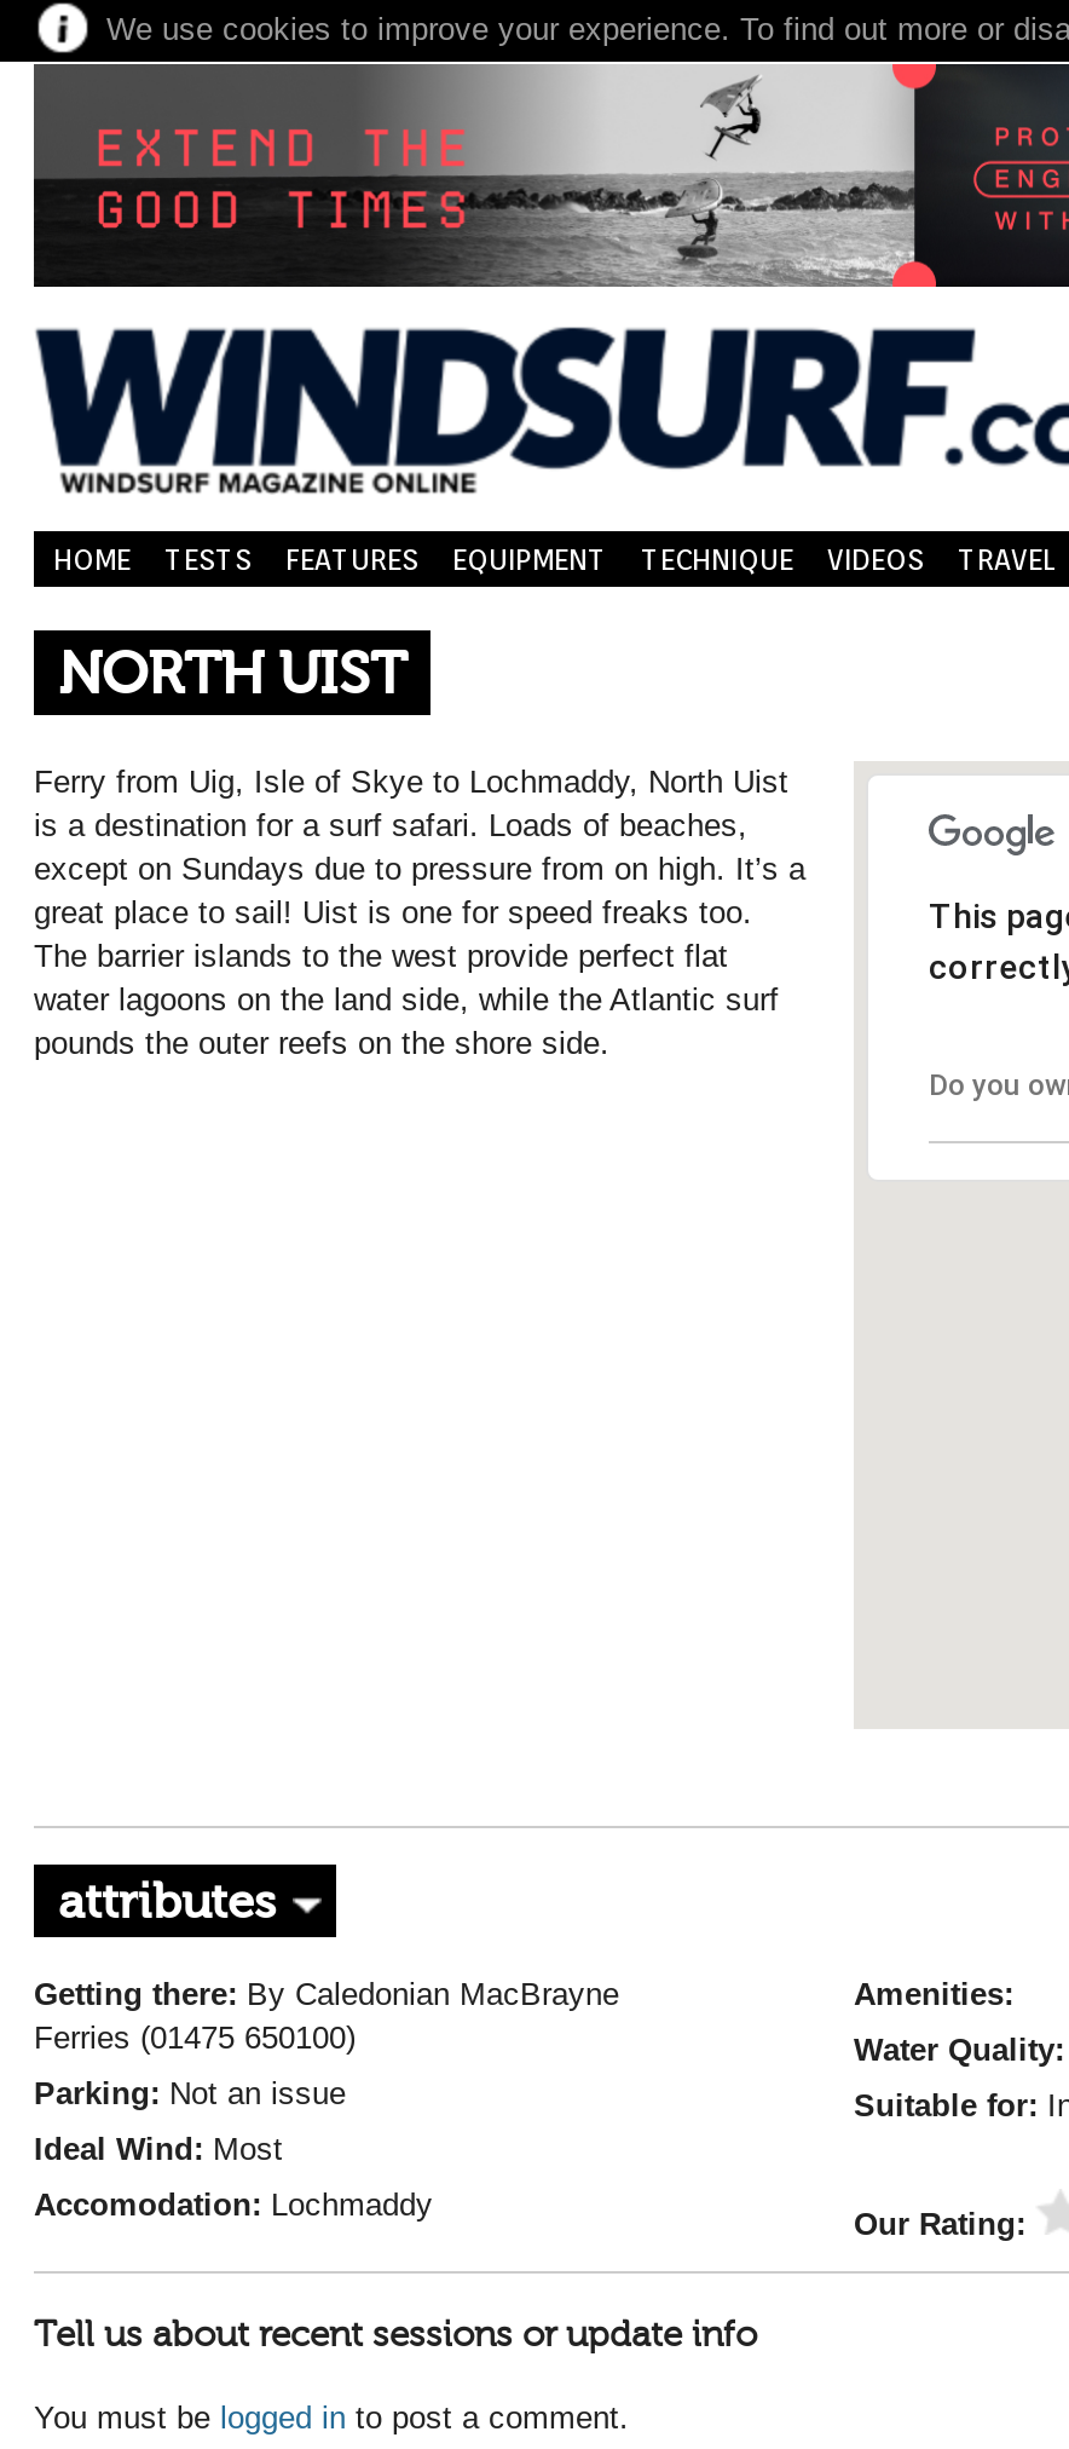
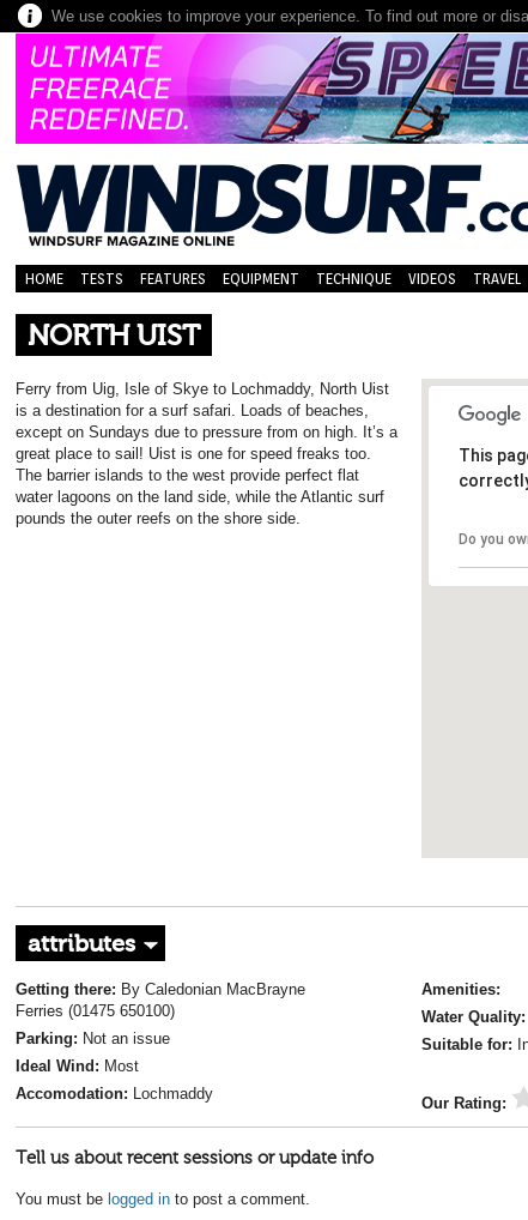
[31,62,1062,289] [image] -> [14,32,524,145] [image]

